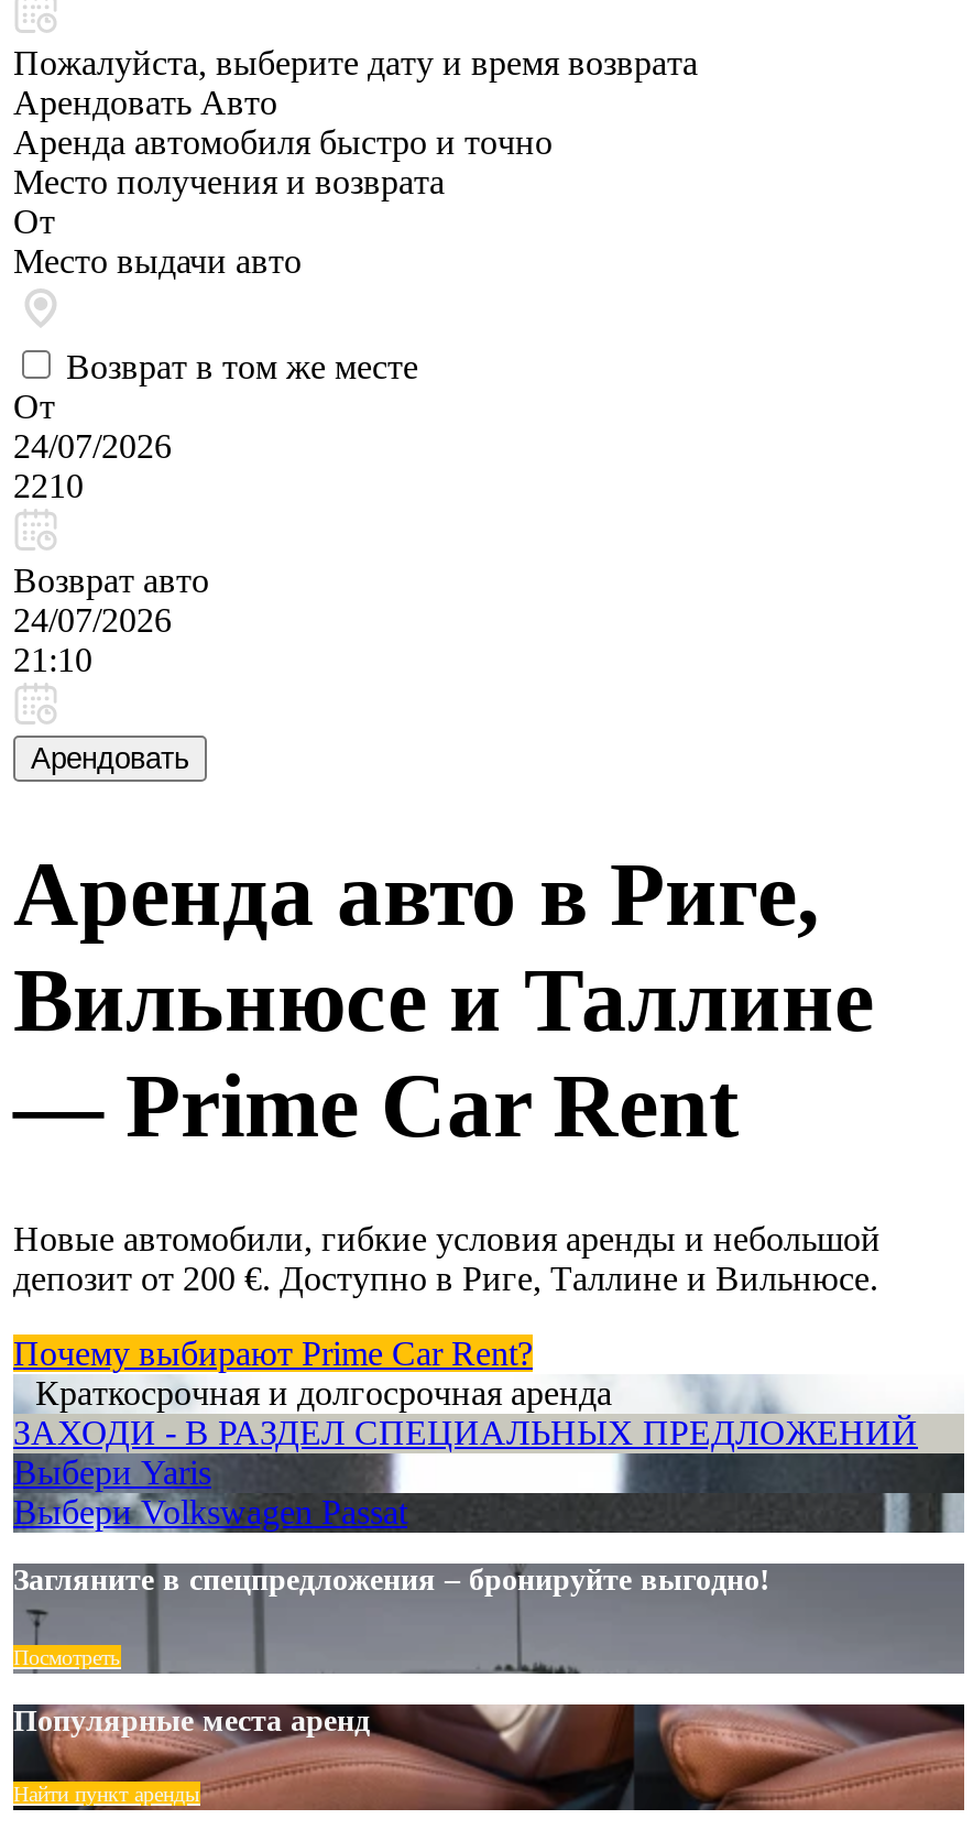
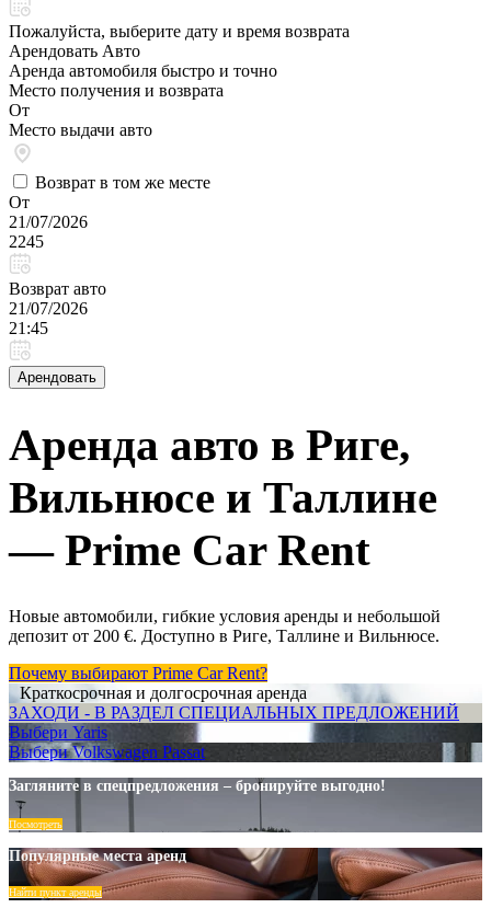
[13,427,172,465] 24/07/2026 -> [9,212,88,231] 21/07/2026
[13,467,84,504] 2210 -> [9,232,44,251] 2245
[13,601,172,639] 24/07/2026 -> [9,299,88,318] 21/07/2026
[13,641,92,678] 21:10 -> [9,319,48,337] 21:45

